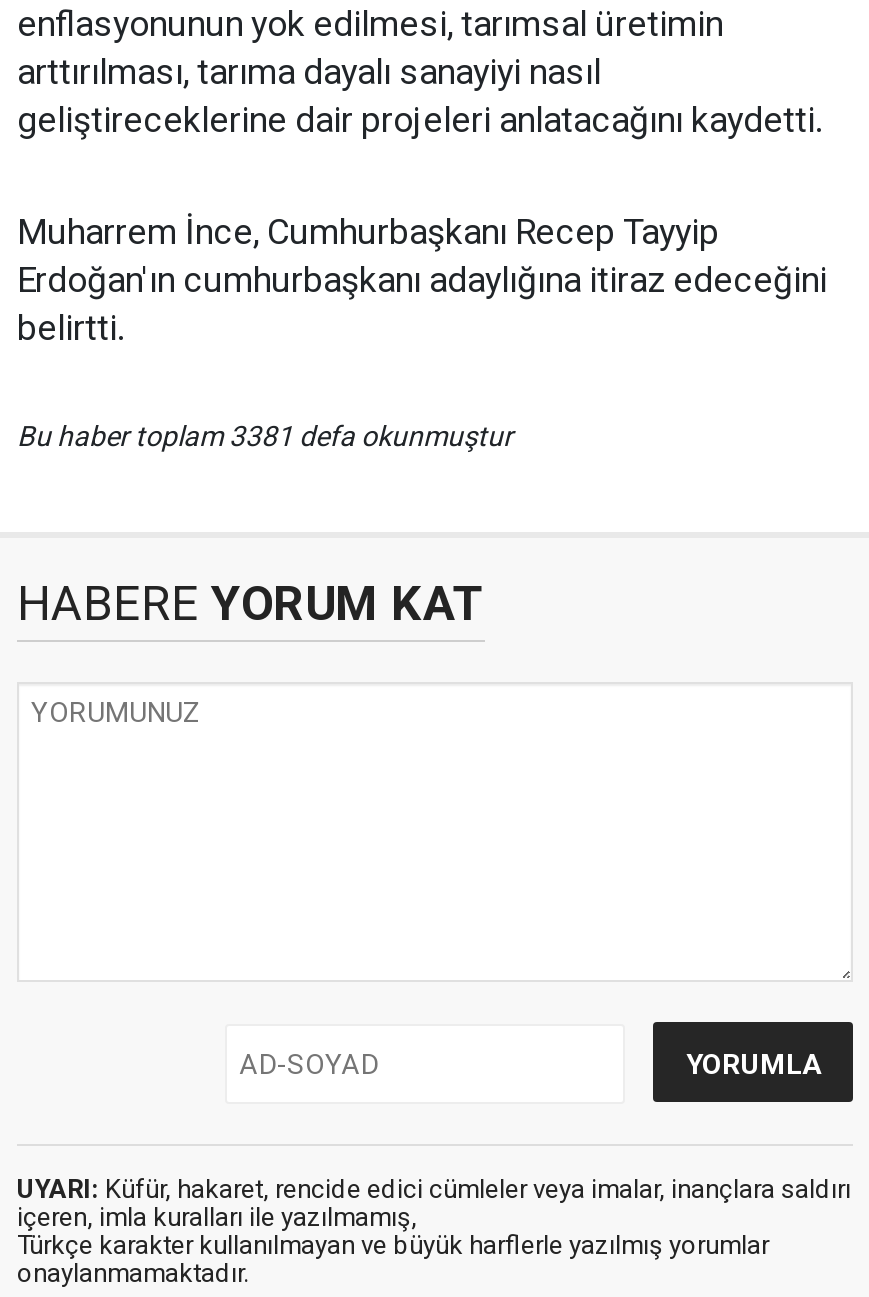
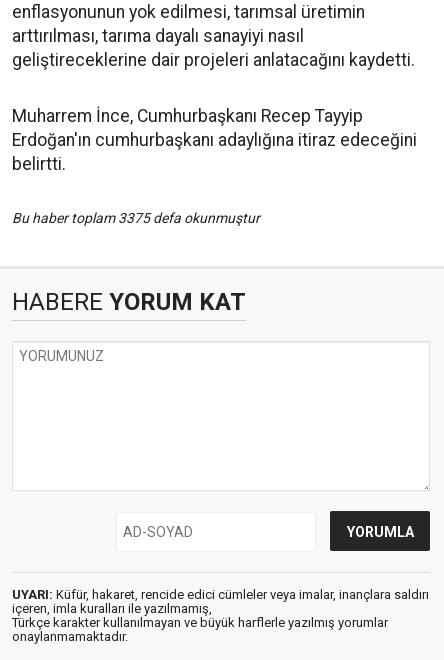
[17,420,513,452] Bu haber toplam 3381 defa okunmuştur -> [12,210,260,226] Bu haber toplam 3375 defa okunmuştur

